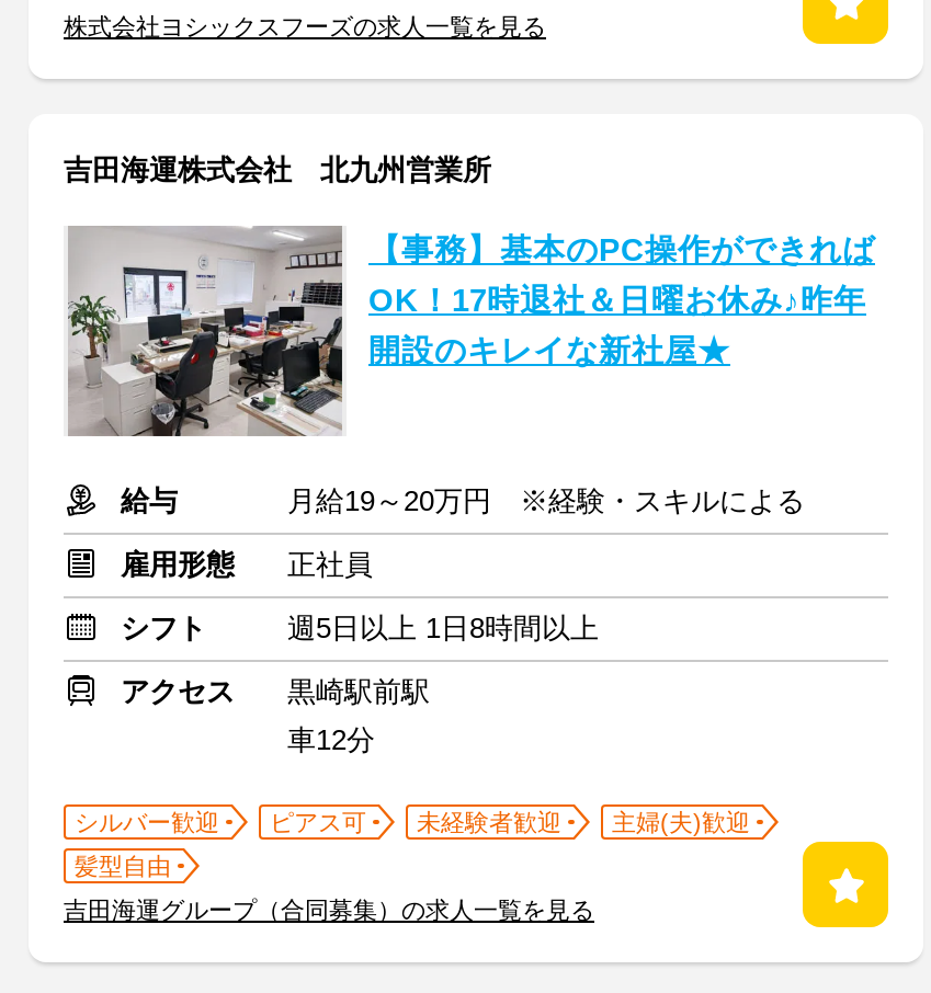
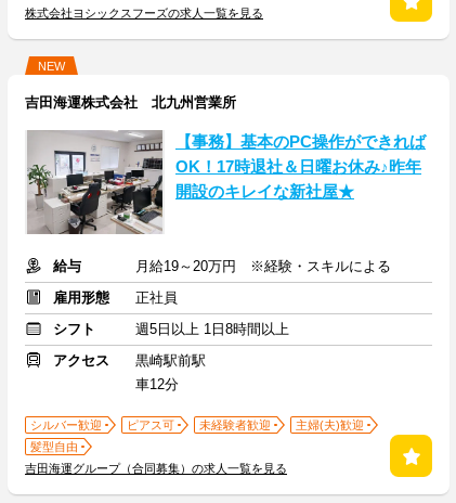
none -> [38,60,65,73] NEW

